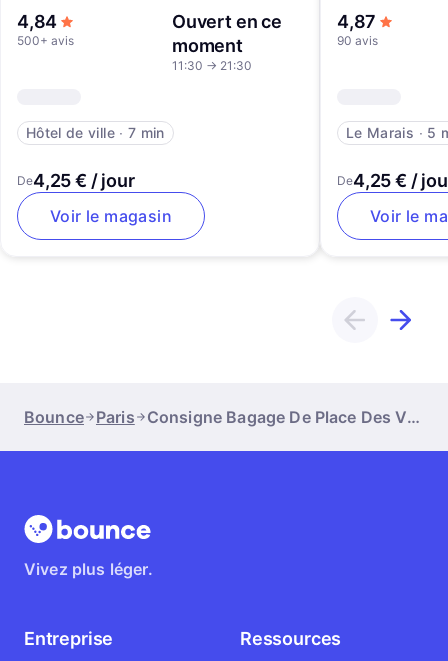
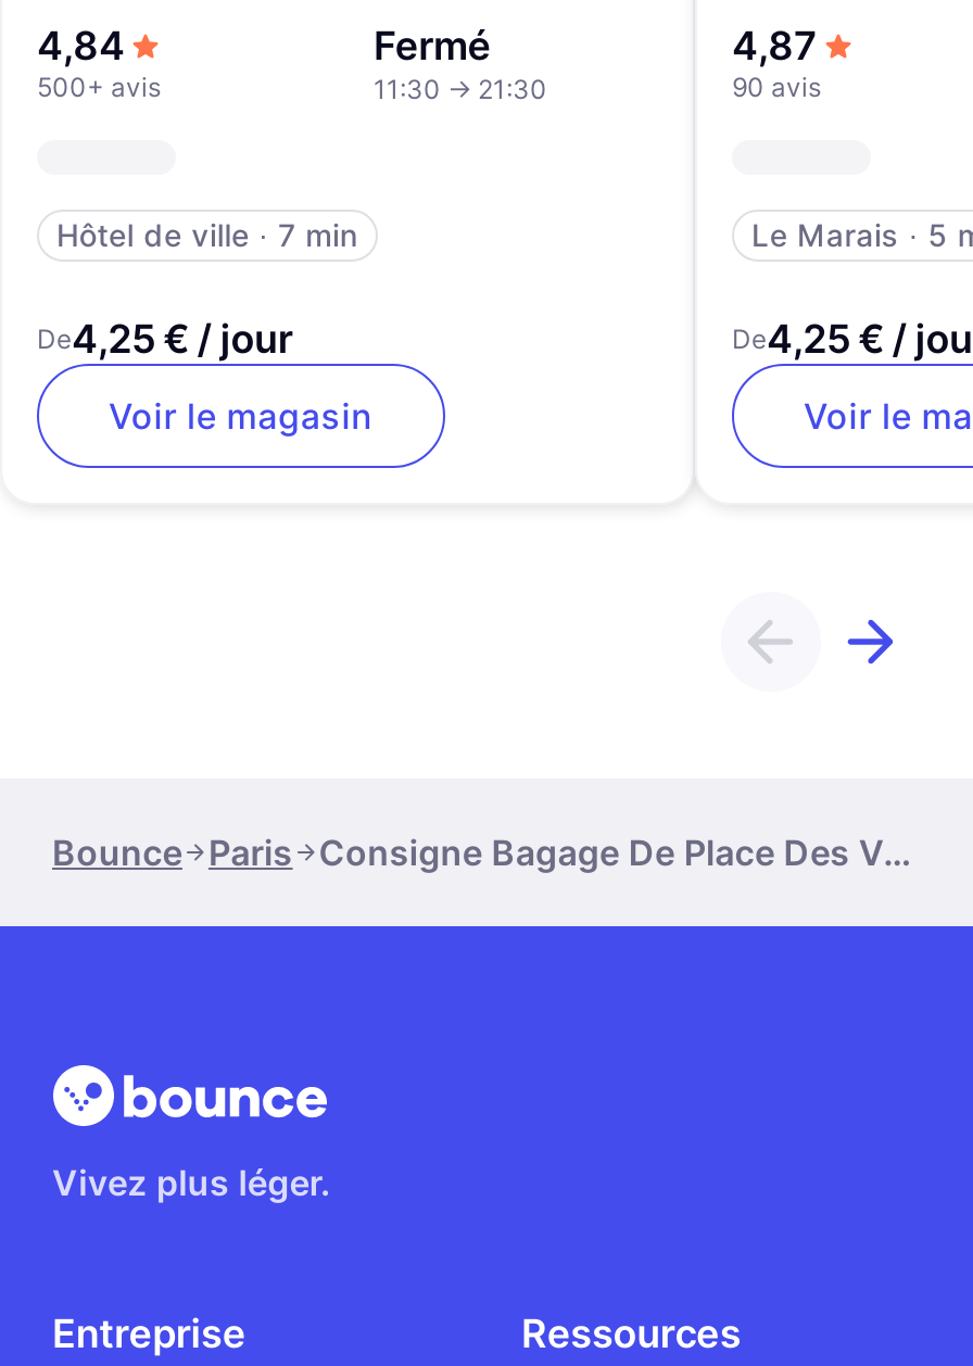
[172,11,282,56] Ouvert en ce | moment -> [374,23,491,68] Fermé

